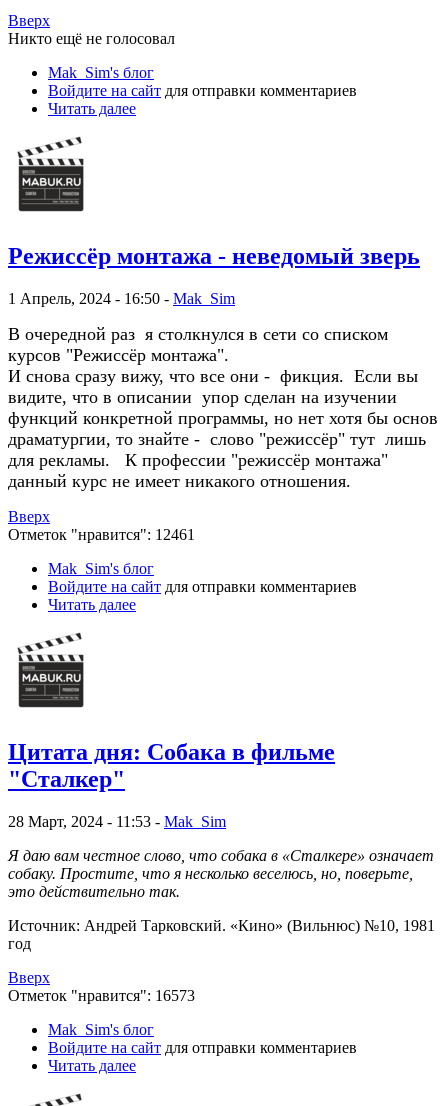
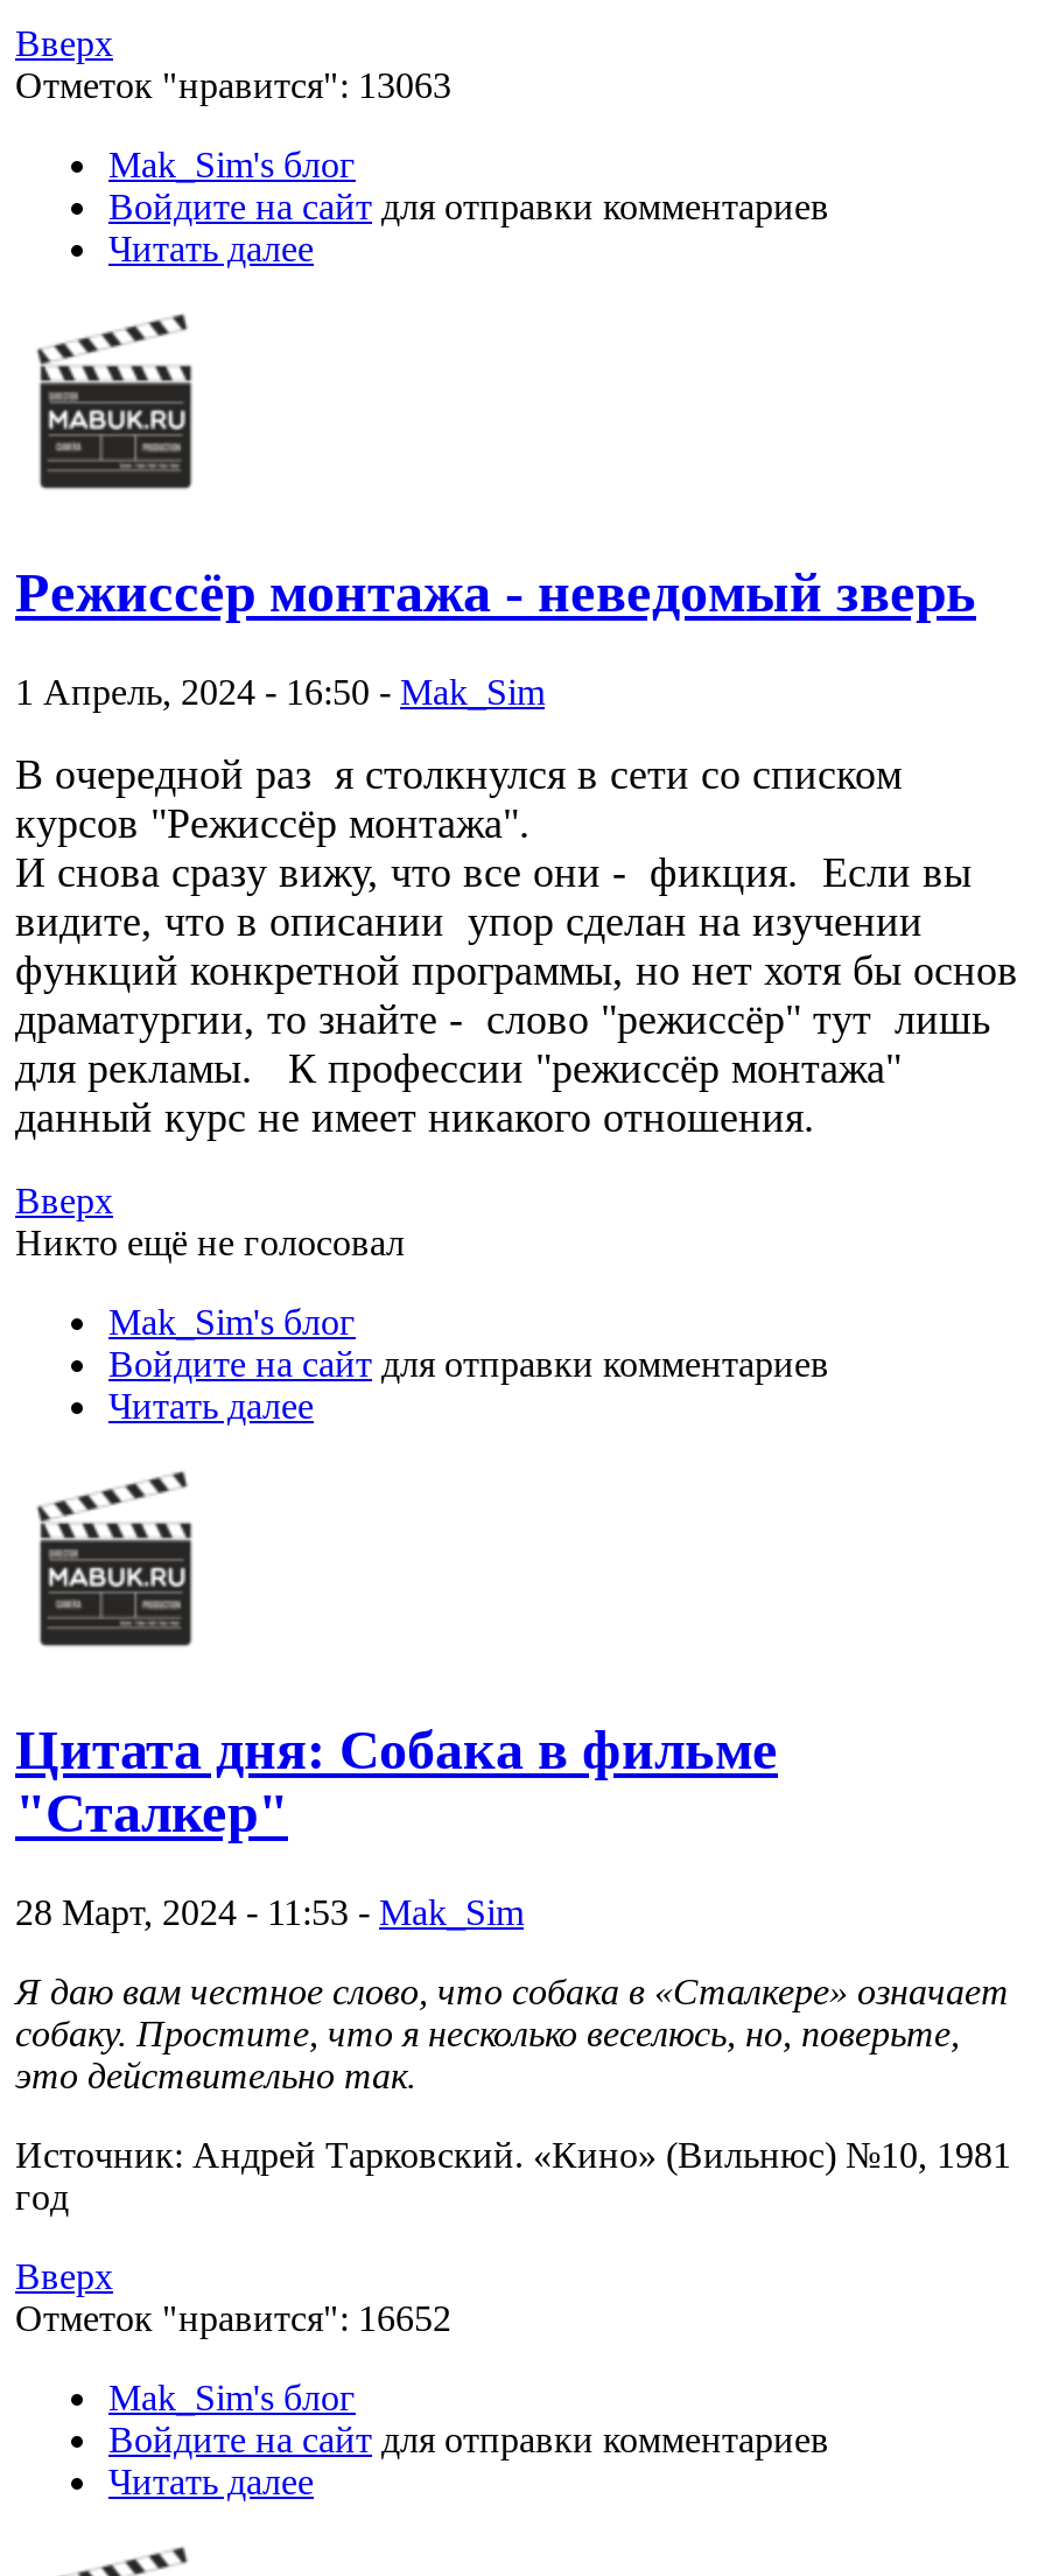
moved [8,30,175,47] -> [15,1223,405,1262]: Никто ещё не голосовал
none -> [15,66,451,105] Отметок "нравится": 13063
[8,526,195,543] Отметок "нравится": 12461 -> none
[8,987,195,1004] Отметок "нравится": 16573 -> [15,2298,451,2338] Отметок "нравится": 16652

